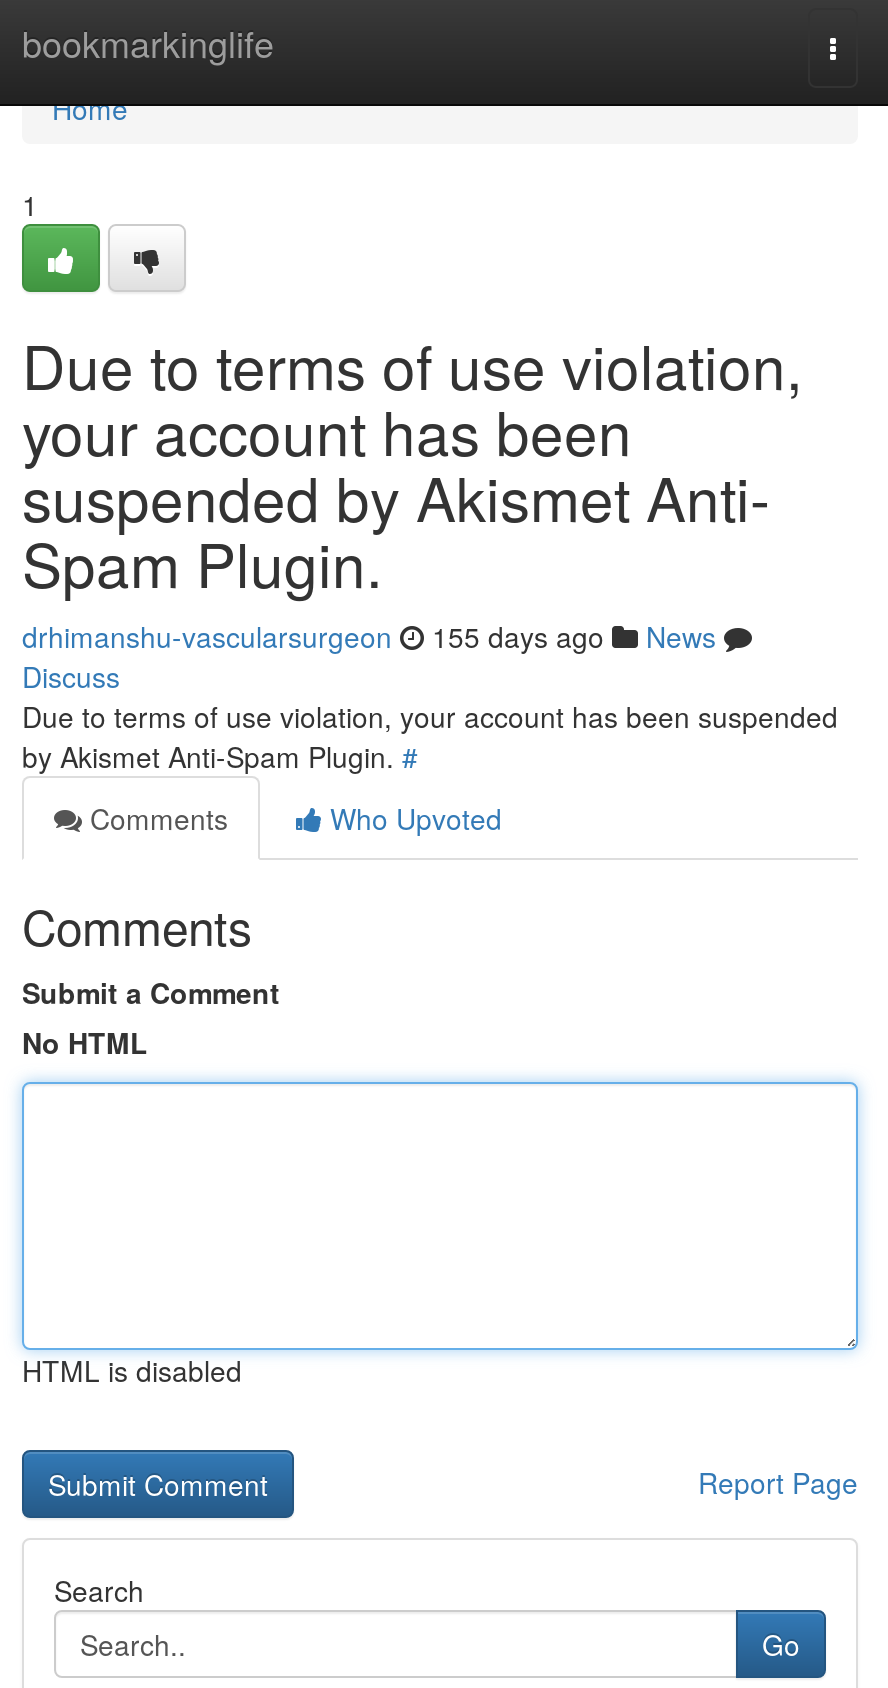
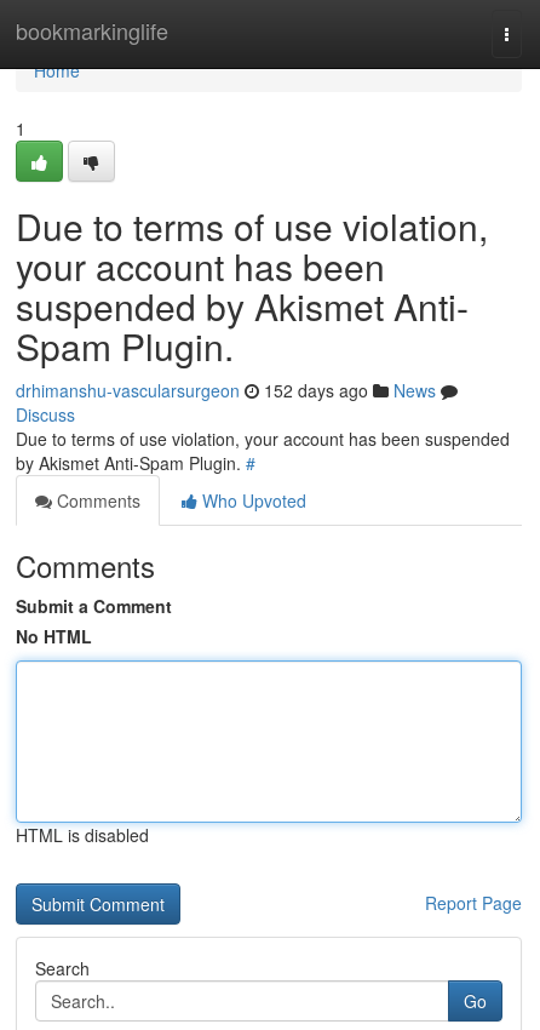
[22,616,716,656] drhimanshu-vascularsurgeon 155 days ago News -> [16,378,436,402] drhimanshu-vascularsurgeon 152 days ago News

